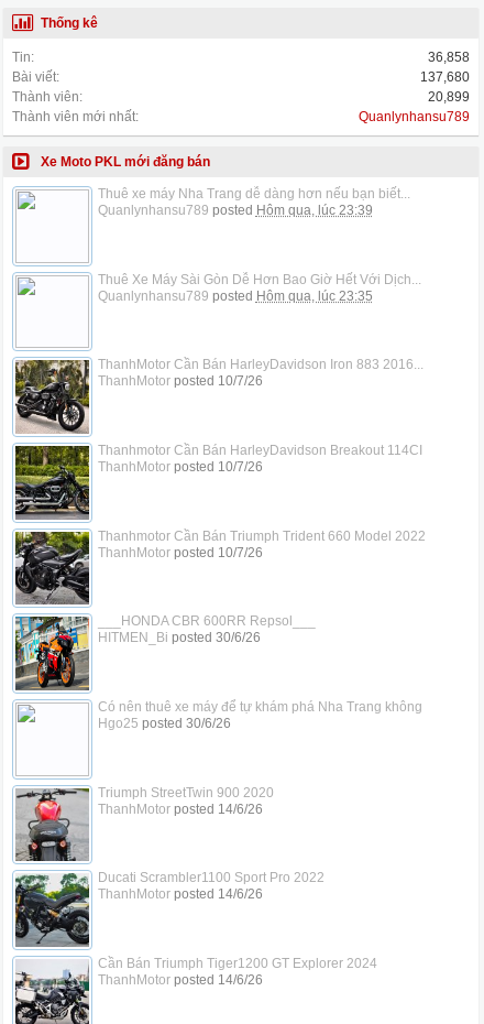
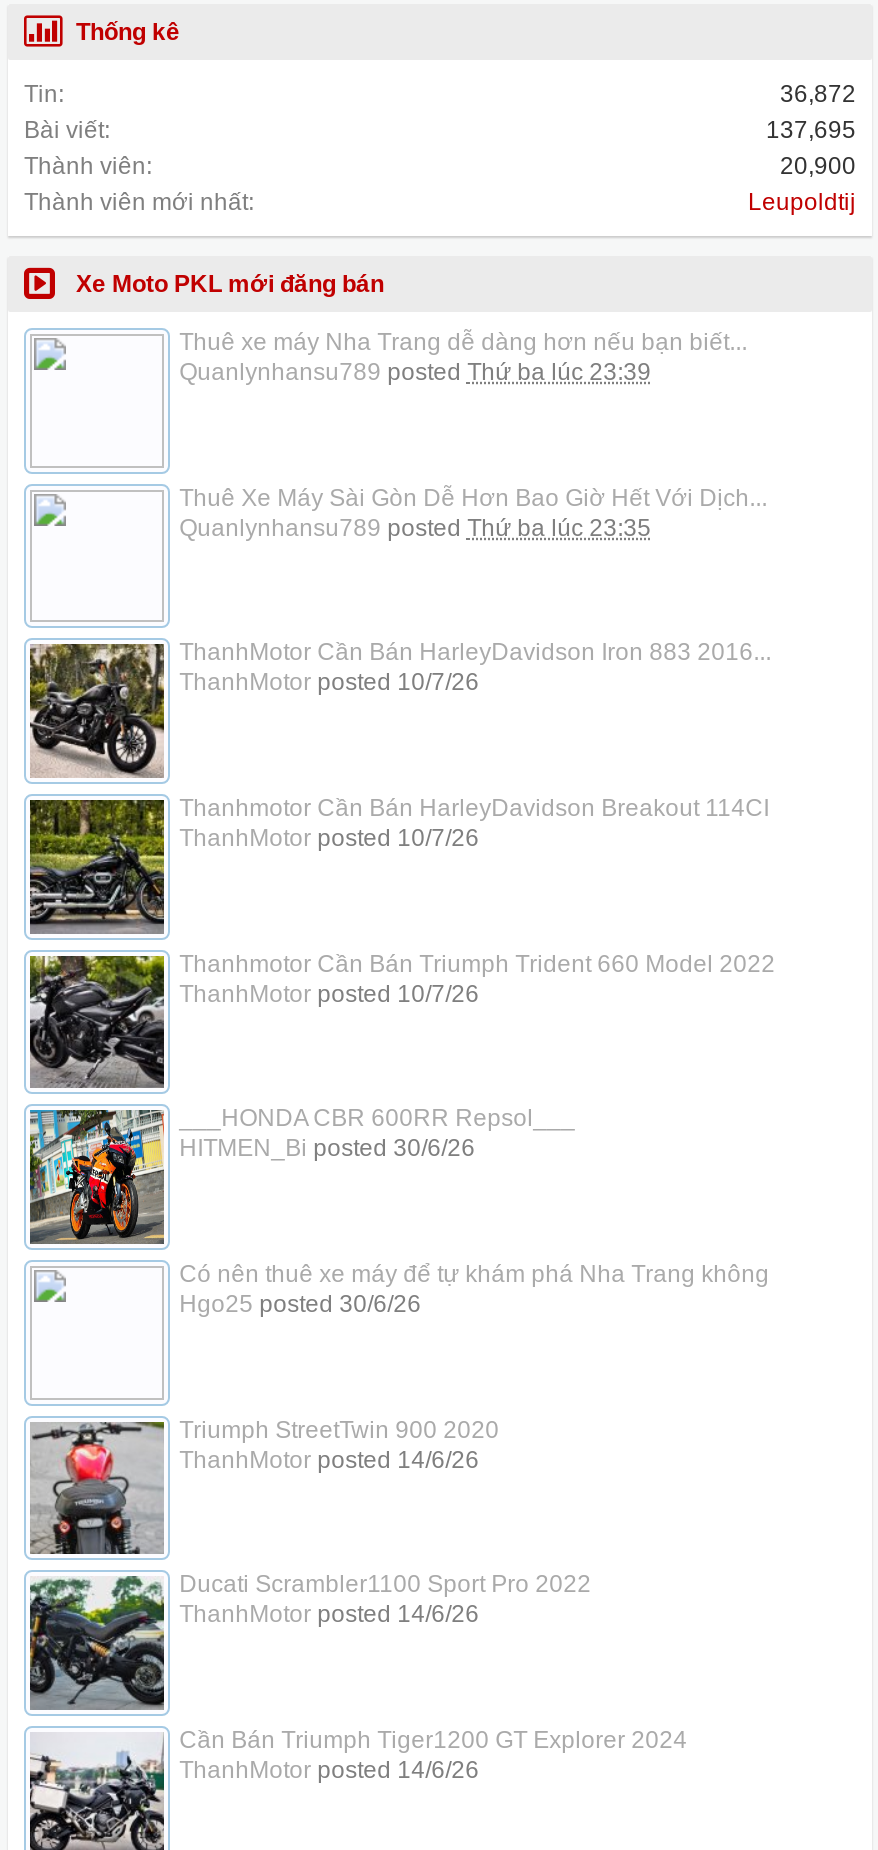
[428,50,470,65] 36,858 -> [780,80,856,108] 36,872
[420,69,470,85] 137,680 -> [766,116,856,144] 137,695
[428,89,470,105] 20,899 -> [780,152,856,180] 20,900
[359,109,470,124] Quanlynhansu789 -> [748,188,856,216] Leupoldtij
[98,203,373,218] Quanlynhansu789 posted Hôm qua, lúc 23:39 -> [179,358,651,386] Quanlynhansu789 posted Thứ ba lúc 23:39
[98,288,373,304] Quanlynhansu789 posted Hôm qua, lúc 23:35 -> [179,513,651,541] Quanlynhansu789 posted Thứ ba lúc 23:35

